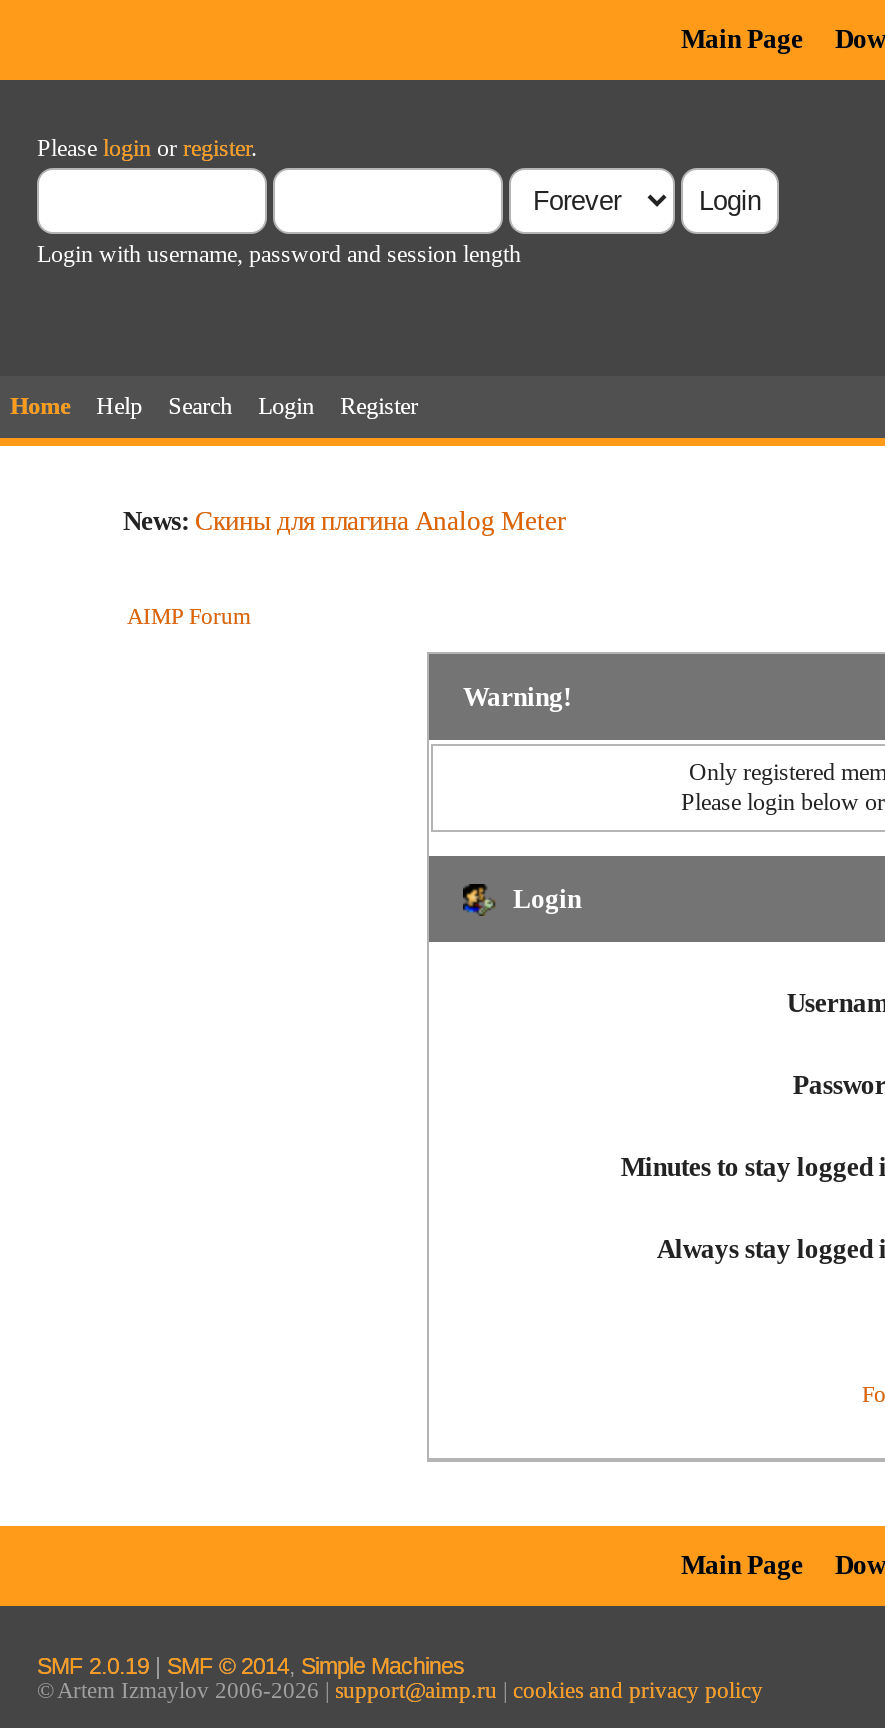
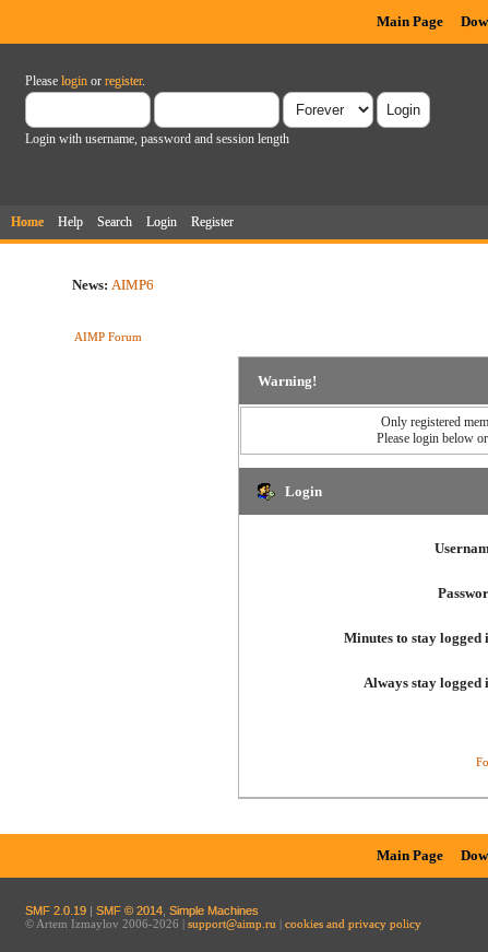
[123,506,565,536] News: Скины для плагина Analog Meter -> [72,277,154,293] News: AIMP6

